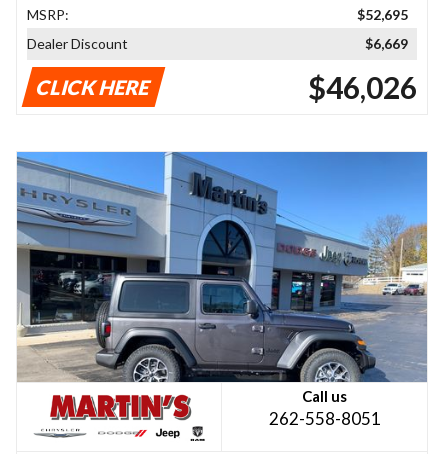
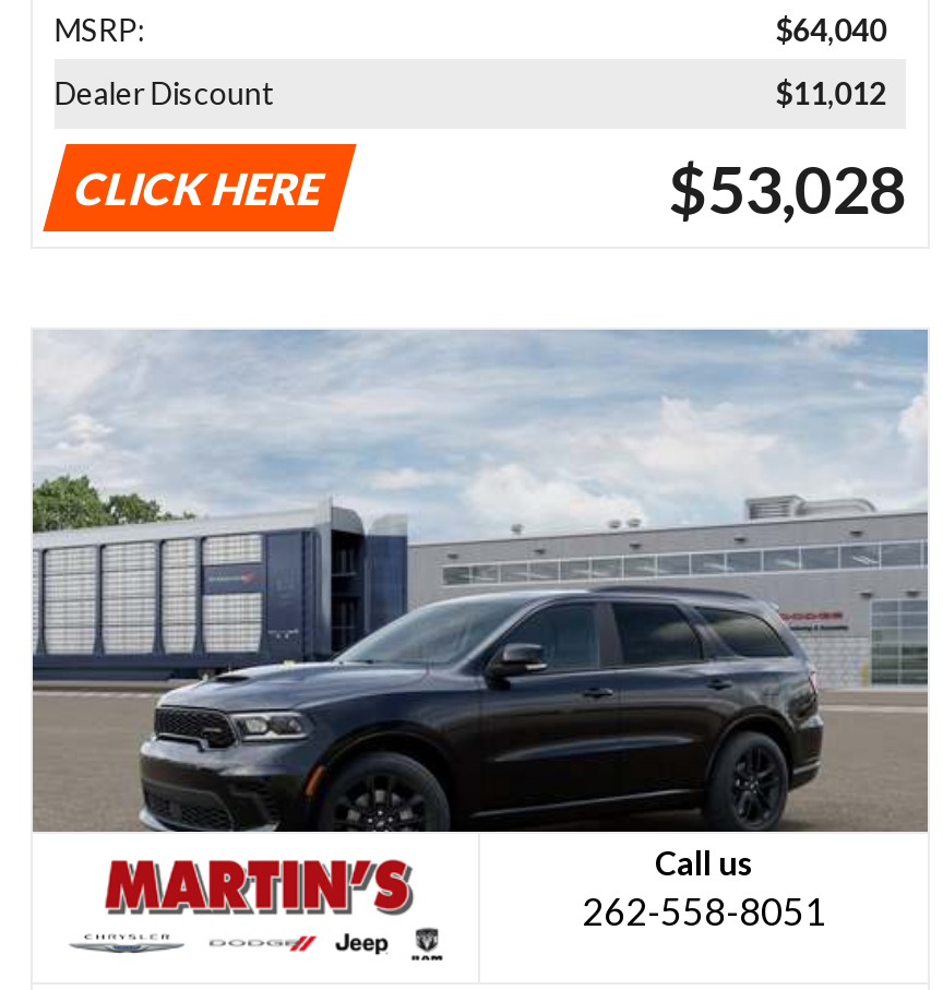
[357,6,417,23] $52,695 -> [775,12,906,49] $64,040
[365,35,417,52] $6,669 -> [775,75,906,112] $11,012
[308,69,417,105] $46,026 -> [668,149,906,228] $53,028
[17,152,428,383] [image] -> [31,331,930,835] [image]

